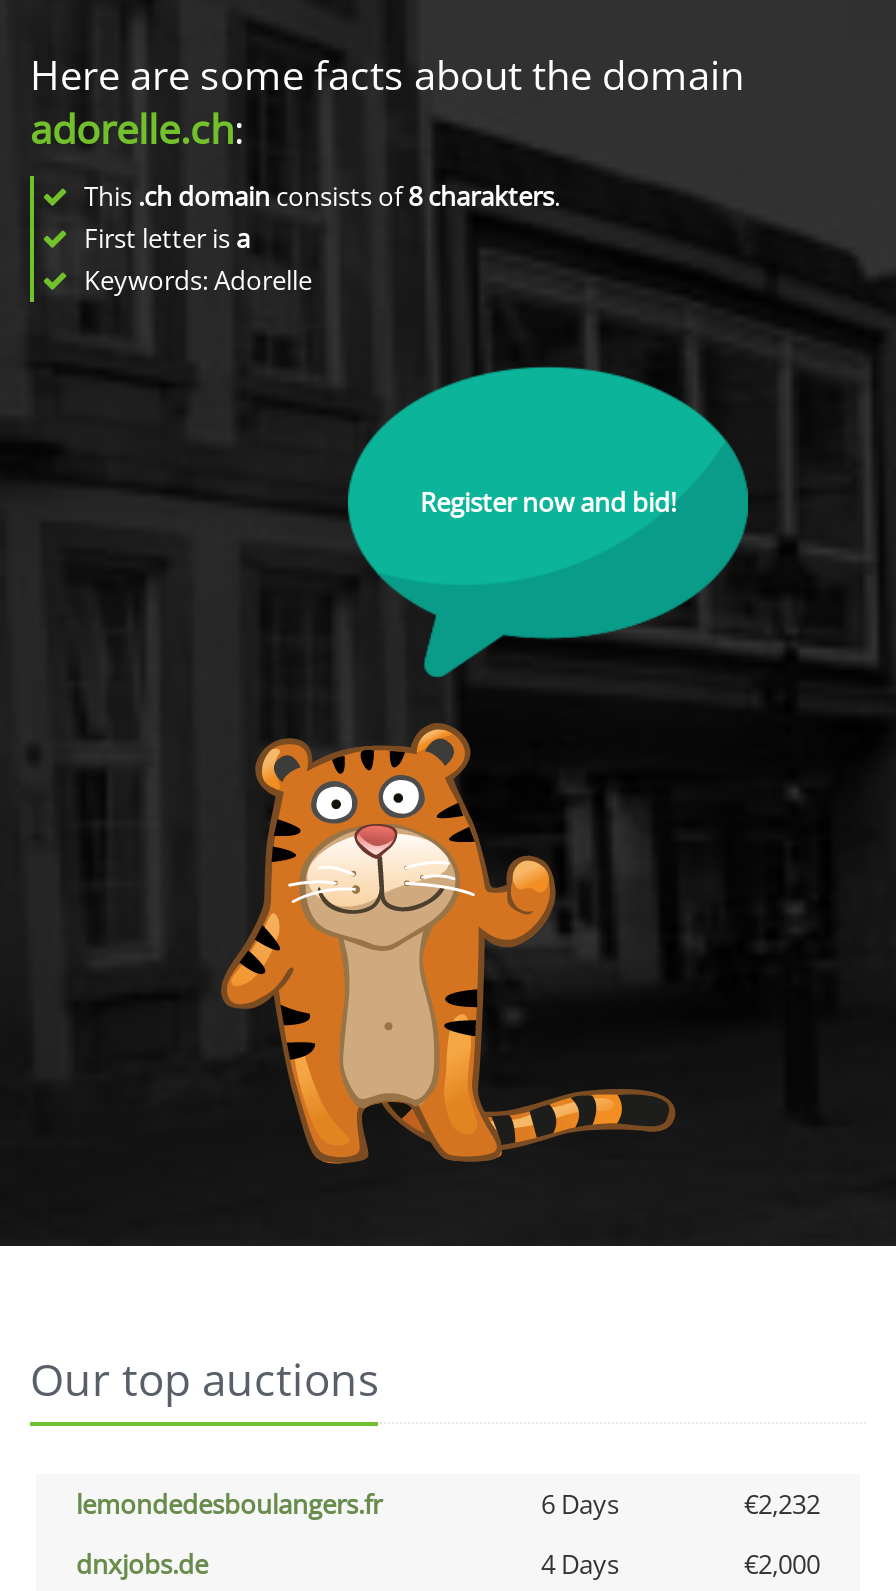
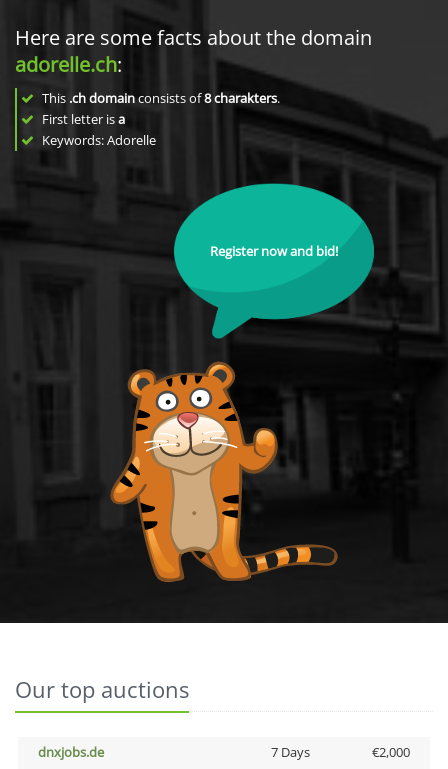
[76,1486,820,1522] lemondedesboulangers.fr | 6 Days | €2,232 -> none
[541,1546,619,1582] 4 Days -> [270,743,309,761] 7 Days

